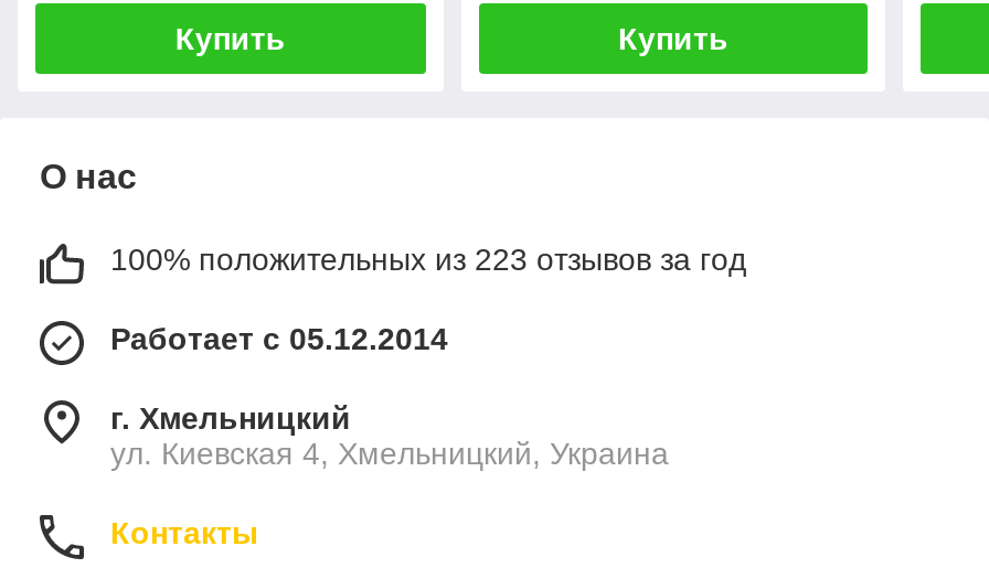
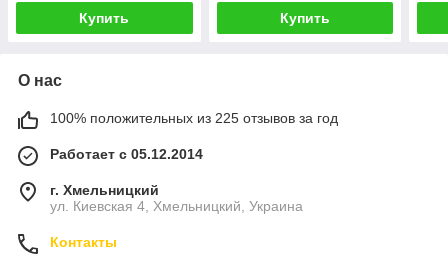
[110,242,746,278] 100% положительных из 223 отзывов за год -> [50,110,338,126] 100% положительных из 225 отзывов за год

